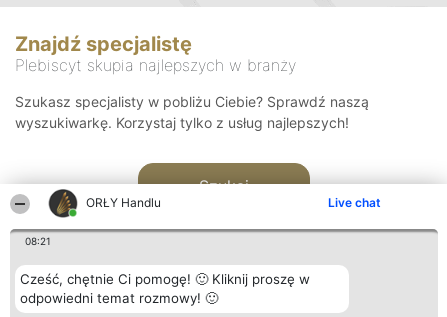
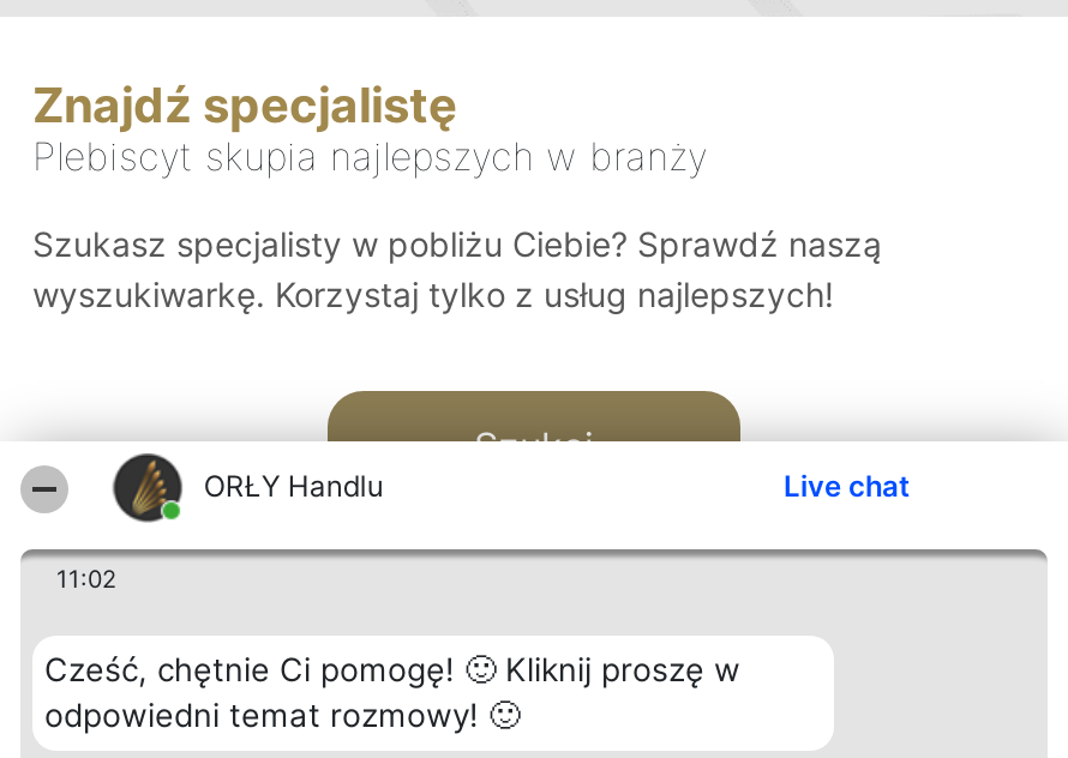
[25,235,51,247] 08:21 -> [56,564,116,592] 11:02

